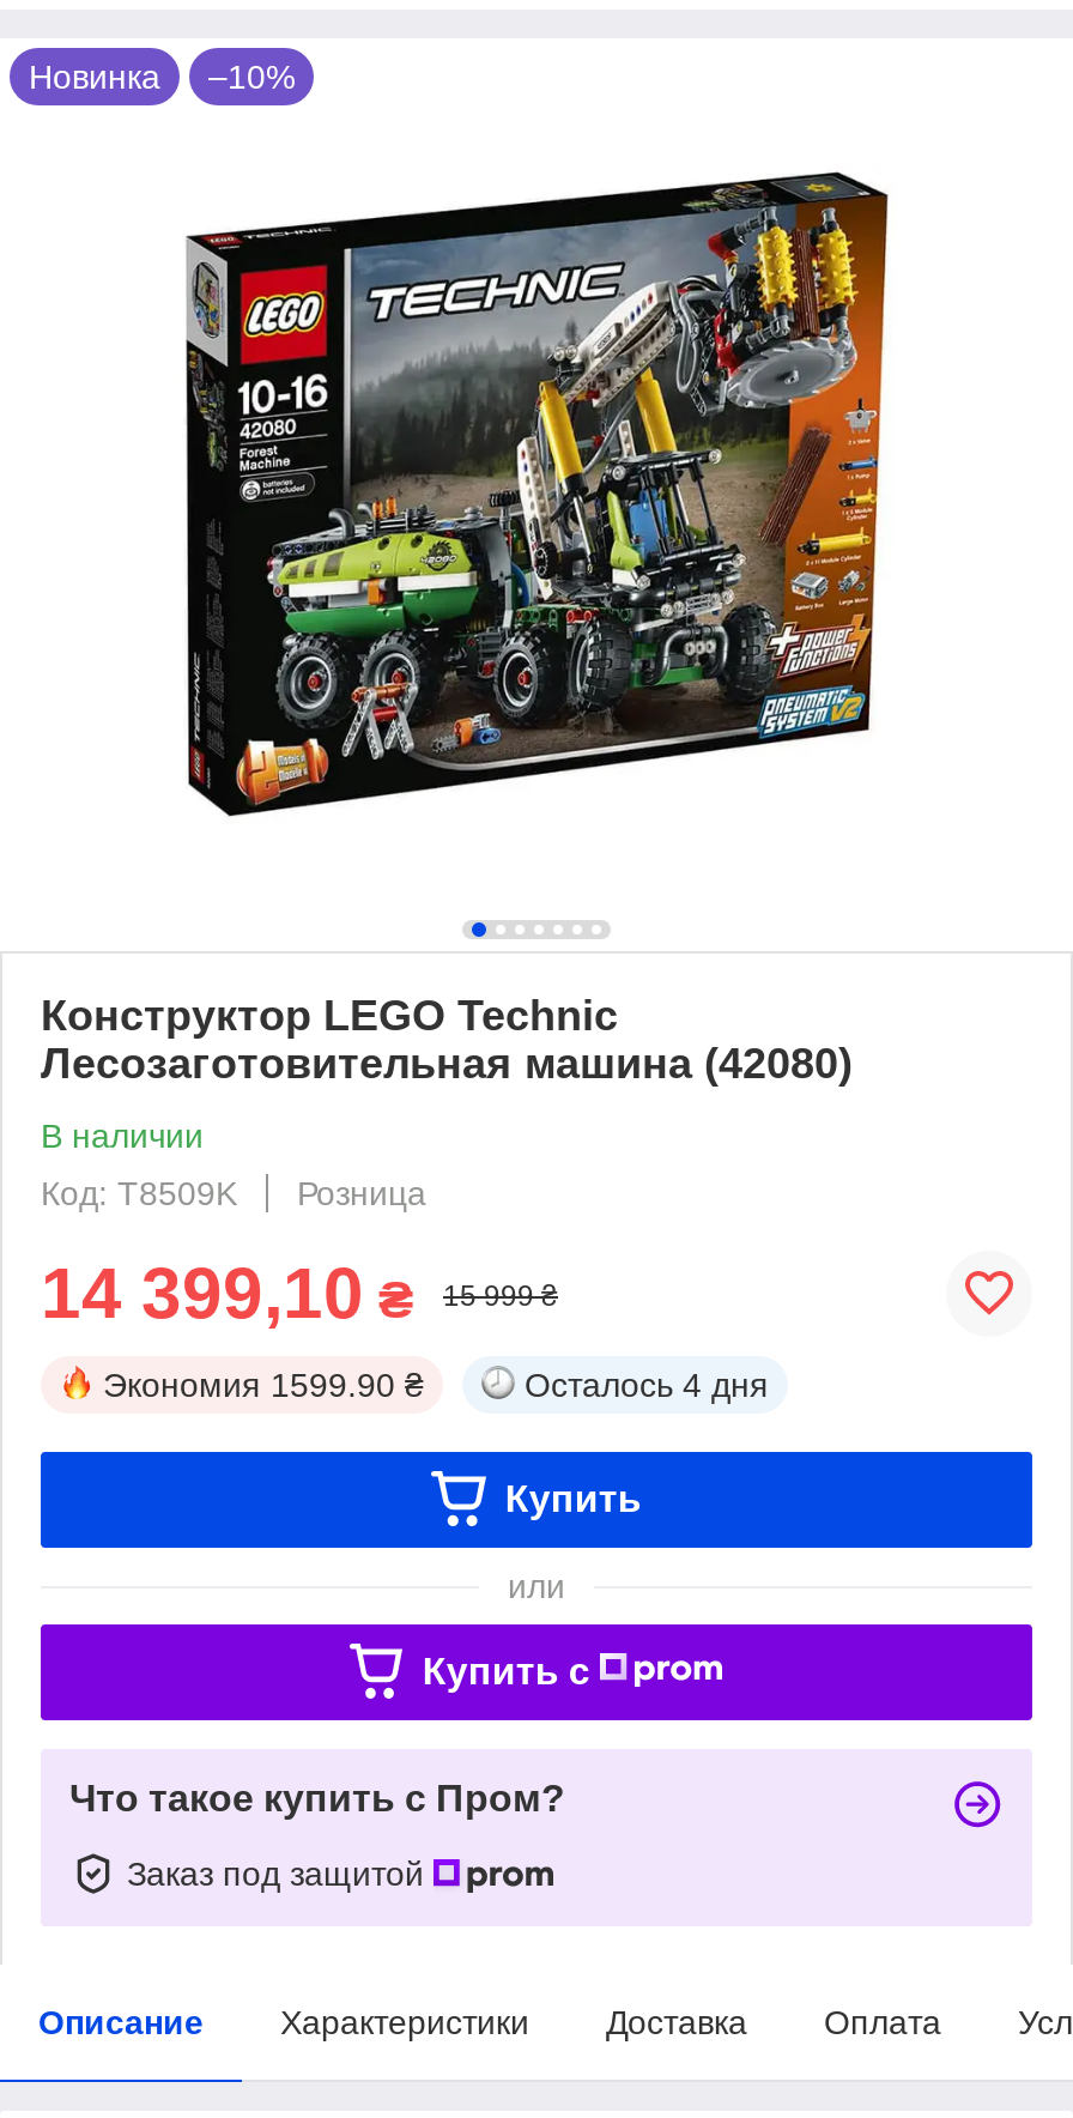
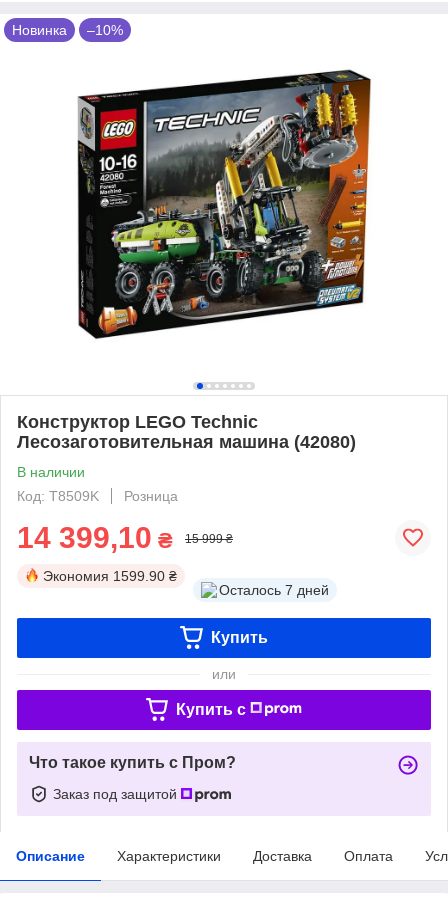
[525,1365,769,1404] Осталось 4 дня -> [219,582,329,598] Осталось 7 дней

